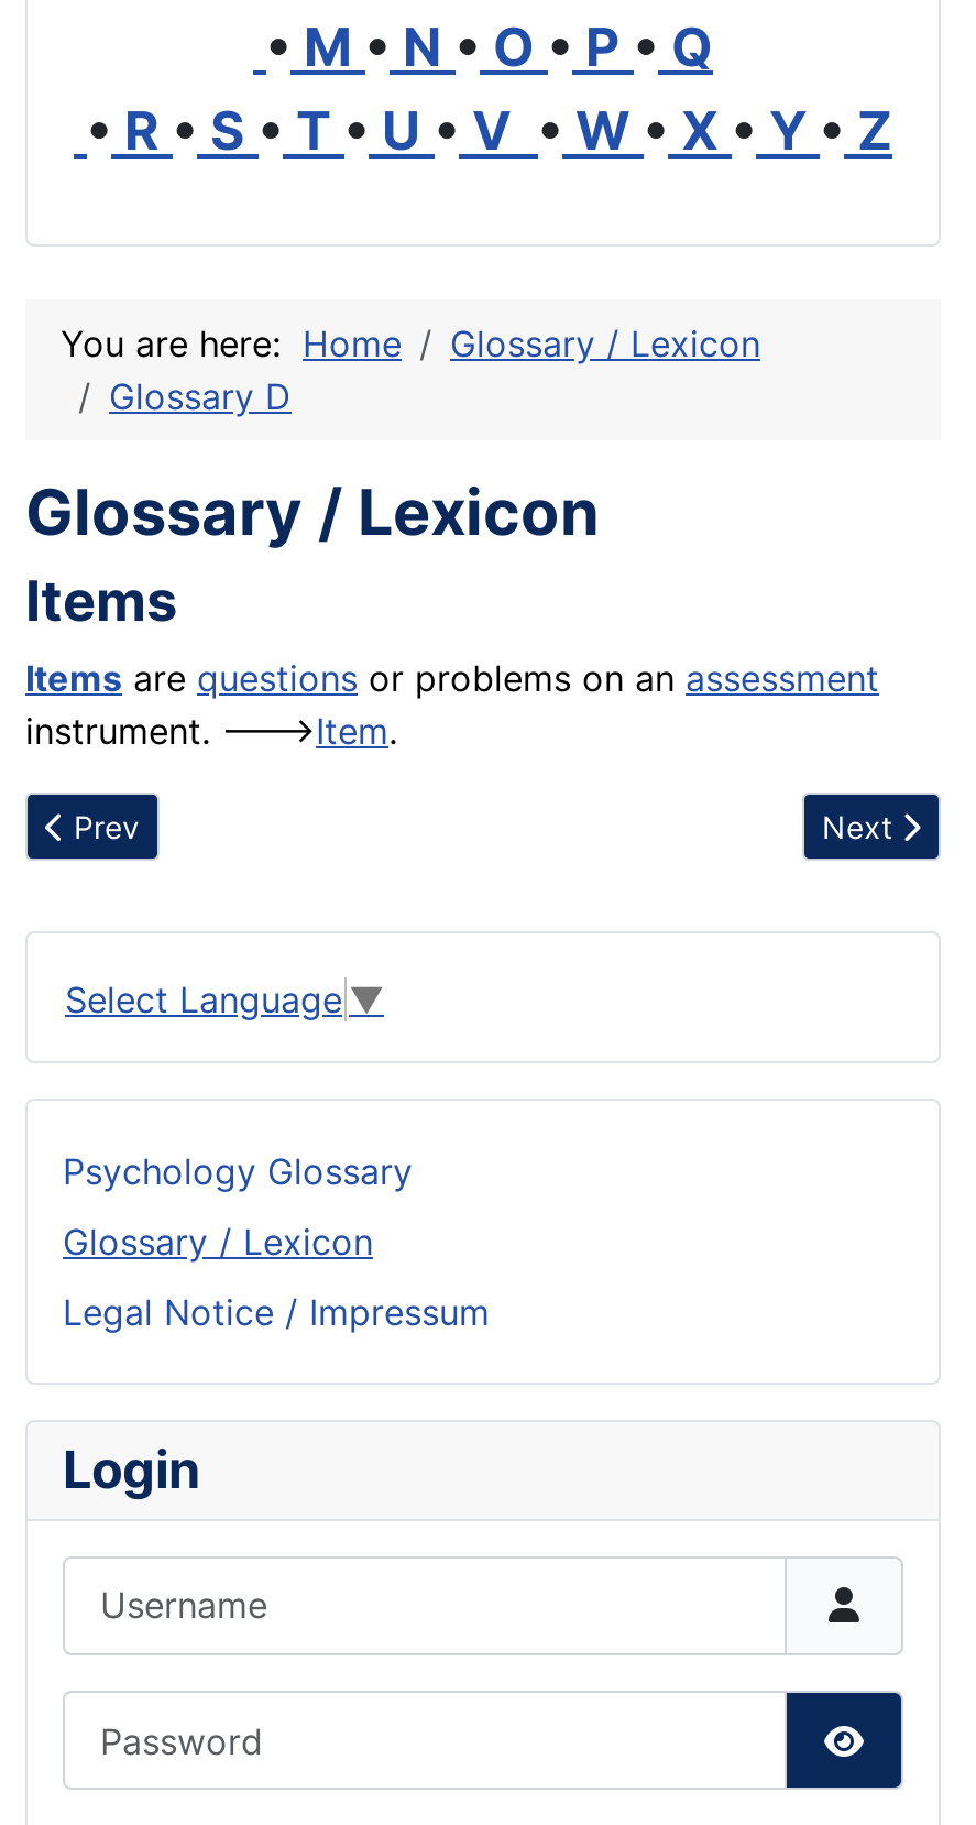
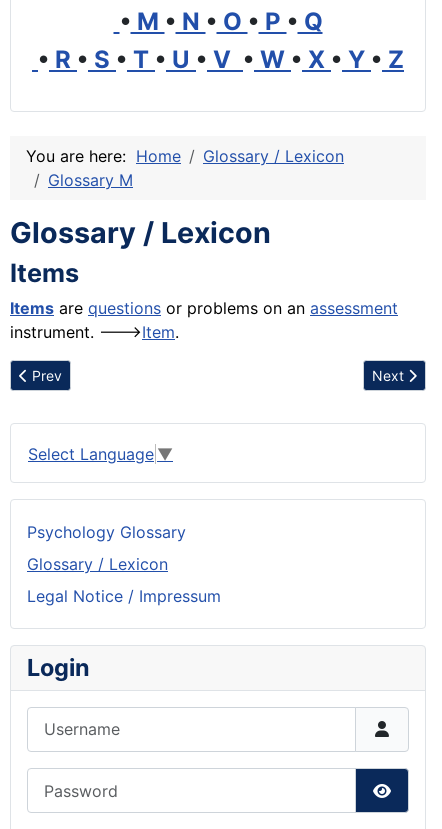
[109,375,292,419] Glossary D -> [48,170,133,190] Glossary M

